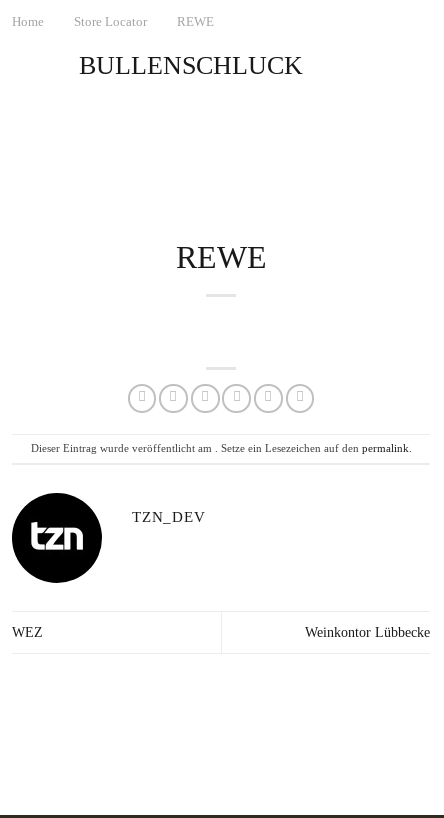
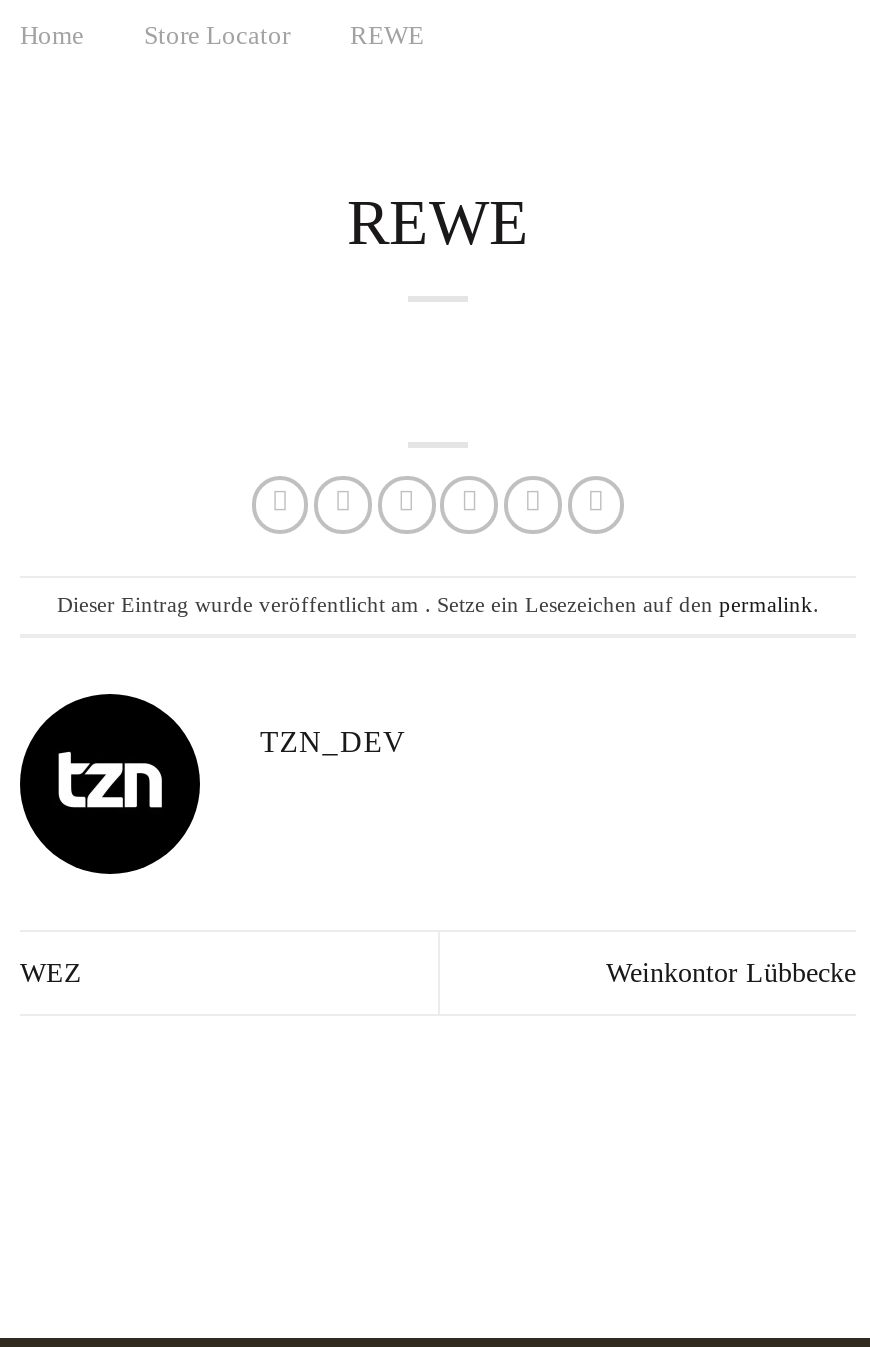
[79,51,303,80] BULLENSCHLUCK -> none

